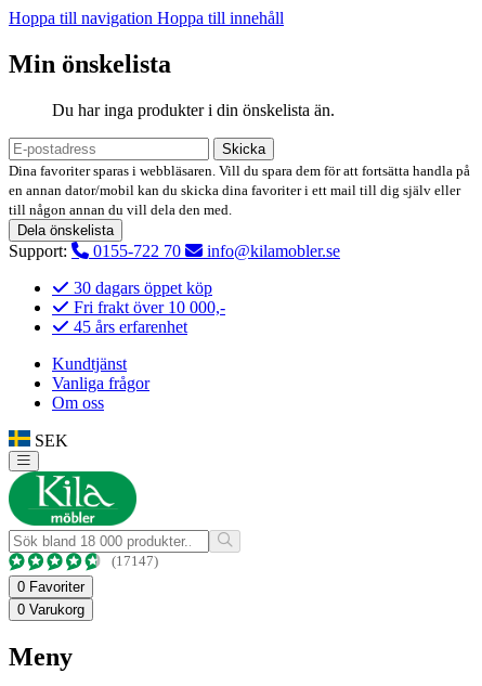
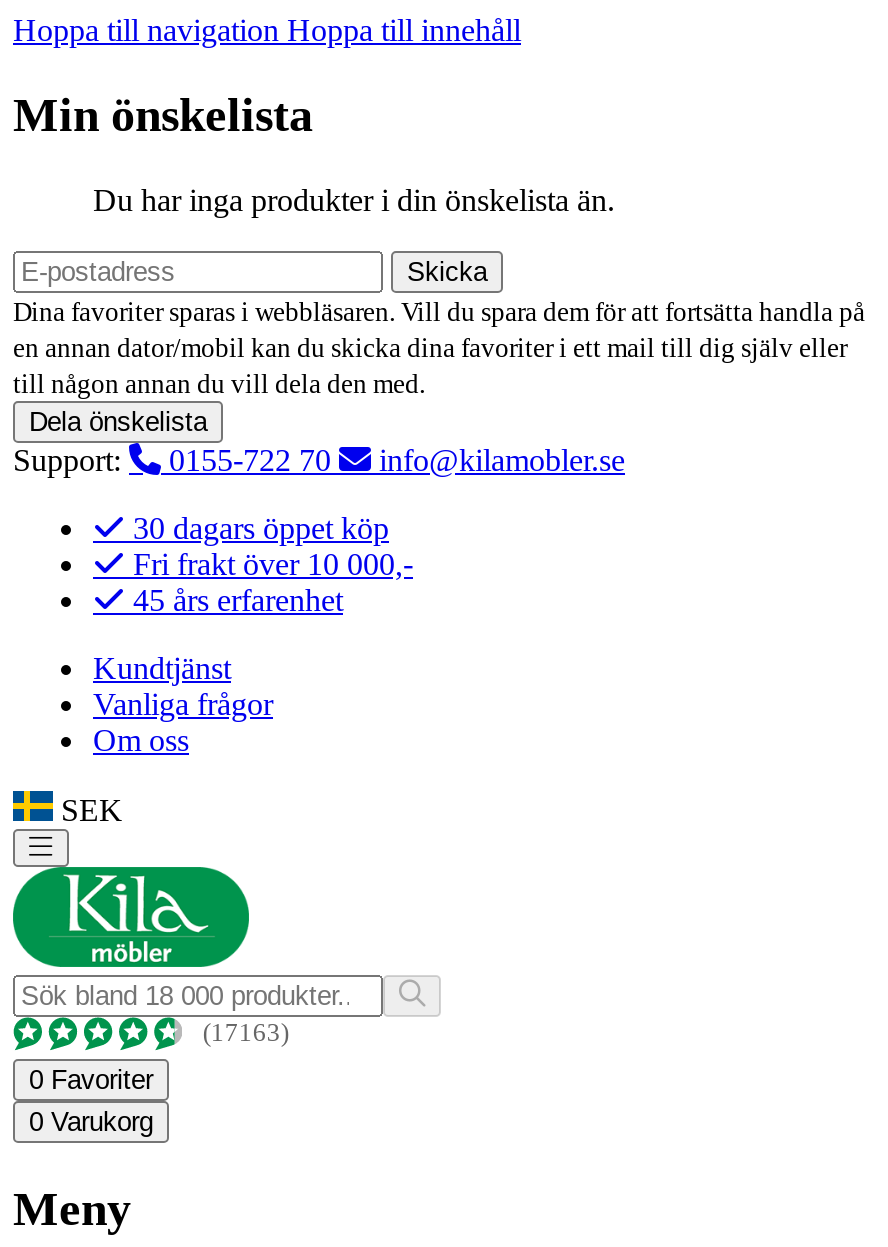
[111,553,158,569] (17147) -> [203,1017,289,1047] (17163)

